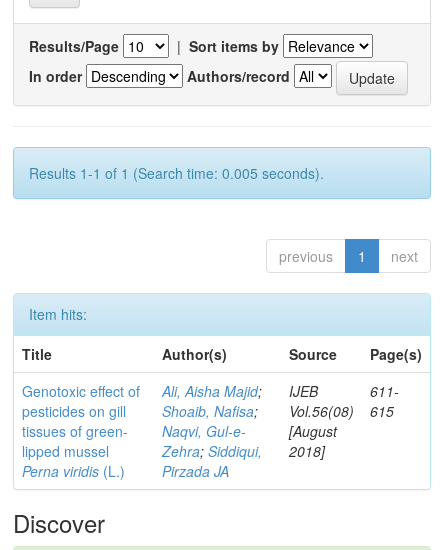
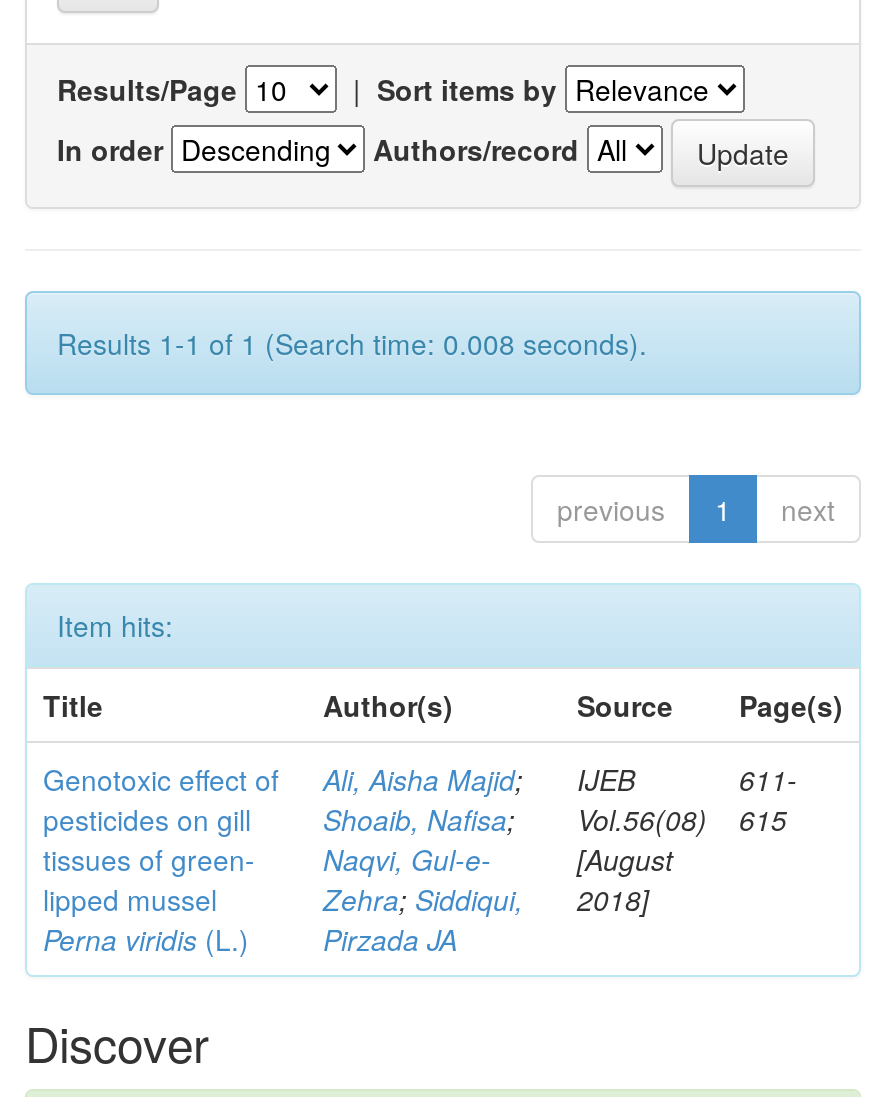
[29,163,324,183] Results 1-1 of 1 (Search time: 0.005 seconds). -> [57,323,647,363] Results 1-1 of 1 (Search time: 0.008 seconds).

